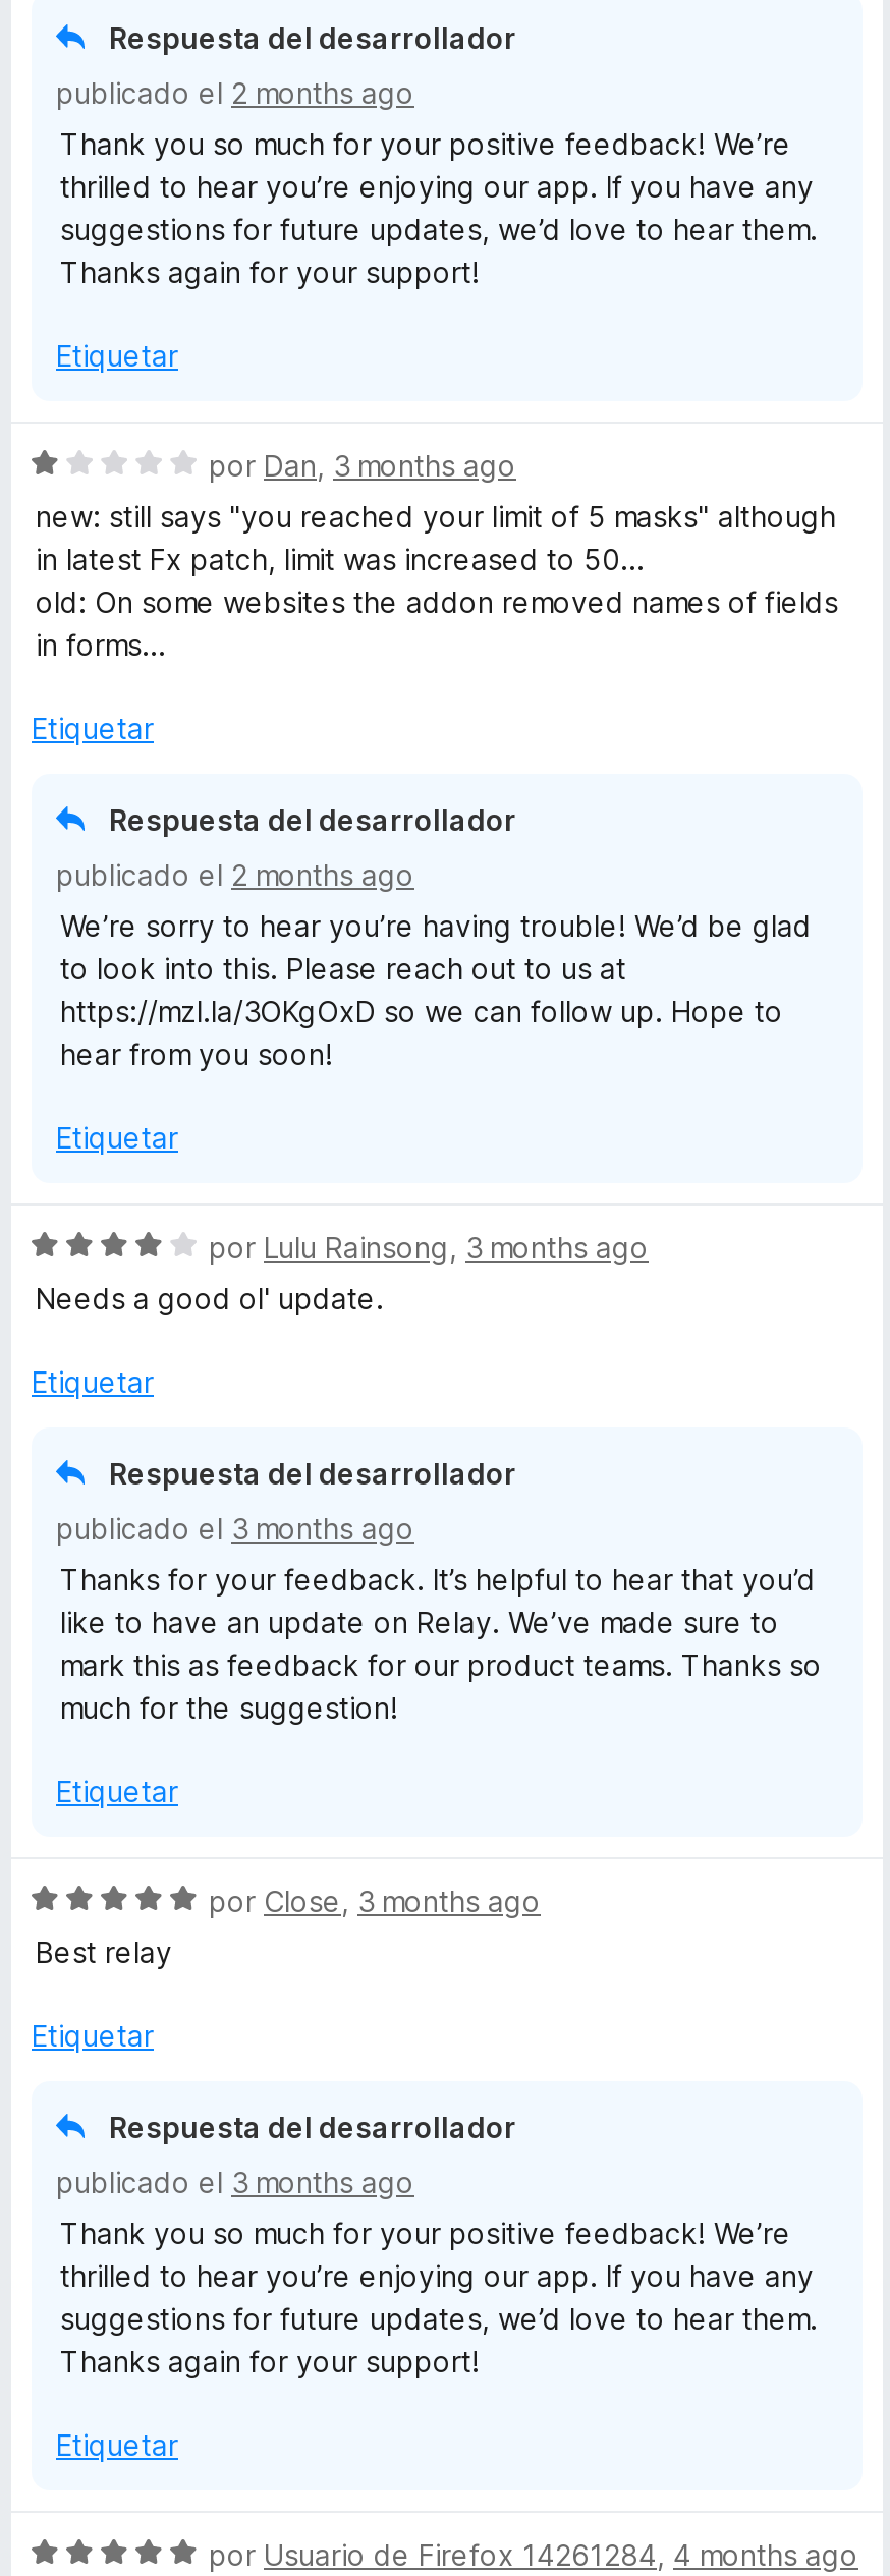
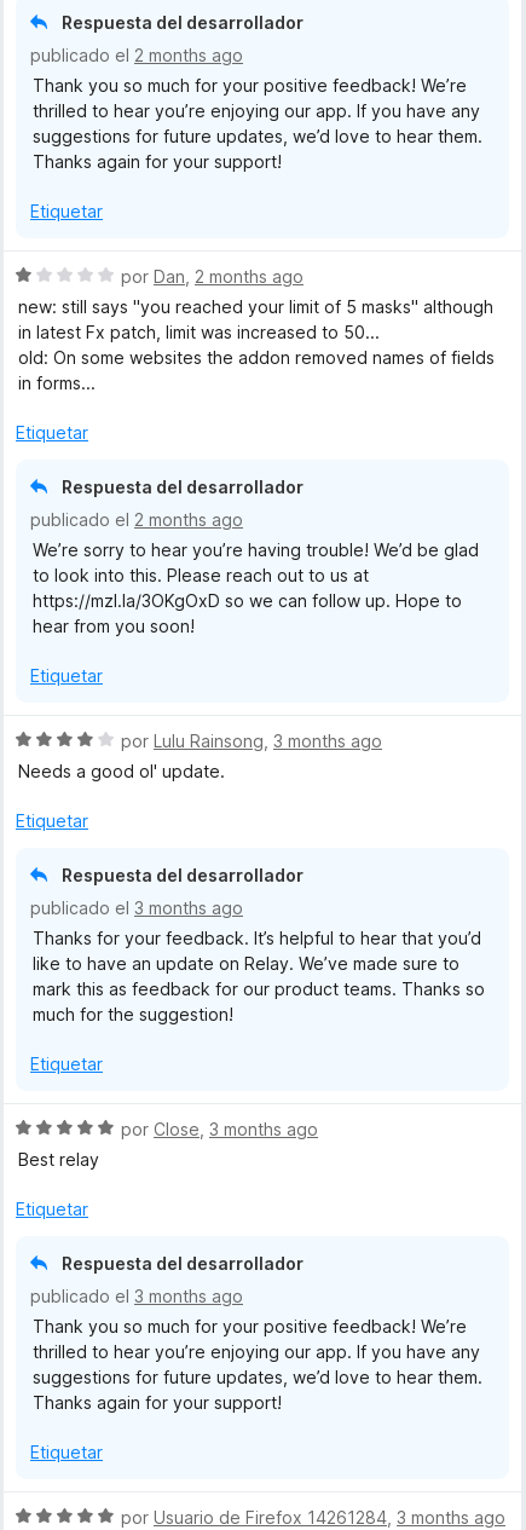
[209,448,516,483] por Dan, 3 months ago -> [121,266,304,287] por Dan, 2 months ago
[209,2537,858,2572] por Usuario de Firefox 14261284, 4 months ago -> [121,1507,505,1528] por Usuario de Firefox 14261284, 3 months ago

